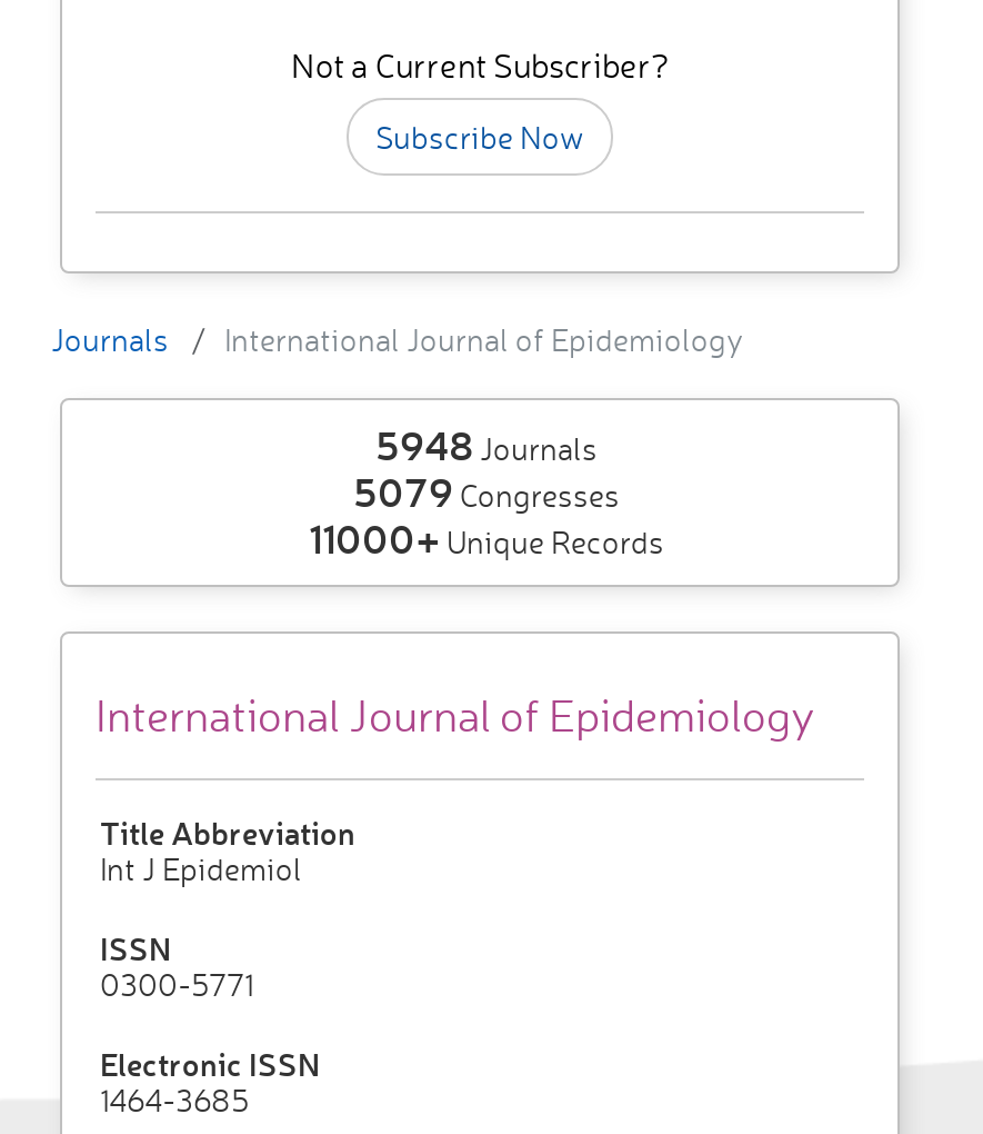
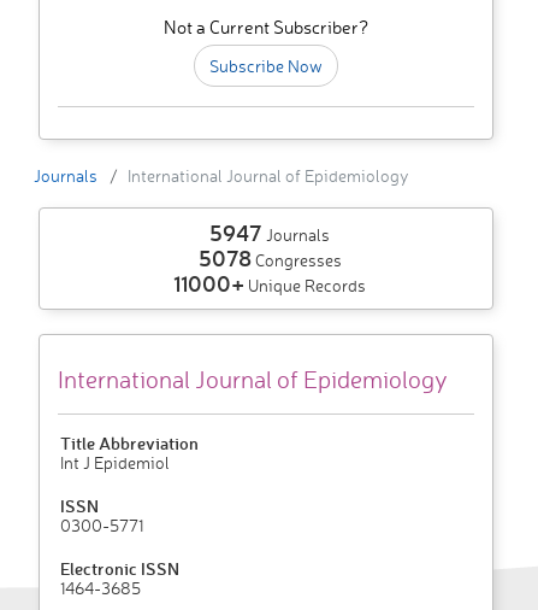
[375,419,598,472] 5948Journals -> [209,219,330,247] 5947Journals
[353,465,620,519] 5079 Congresses -> [198,244,341,273] 5078 Congresses

